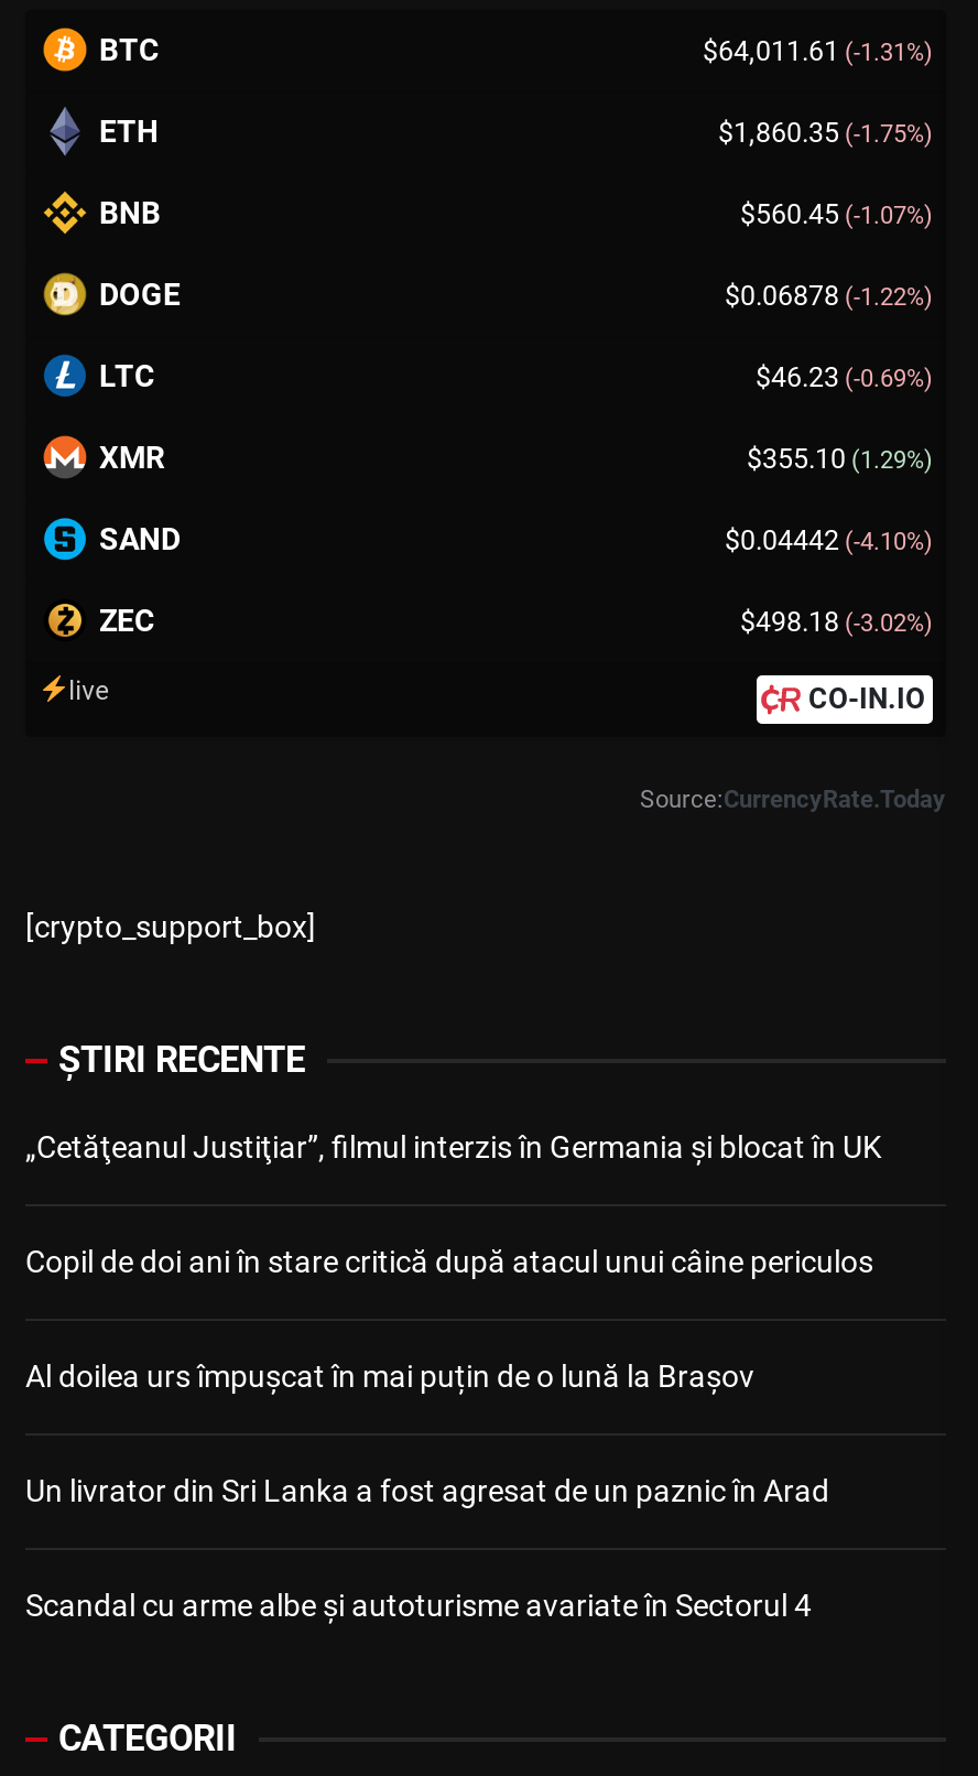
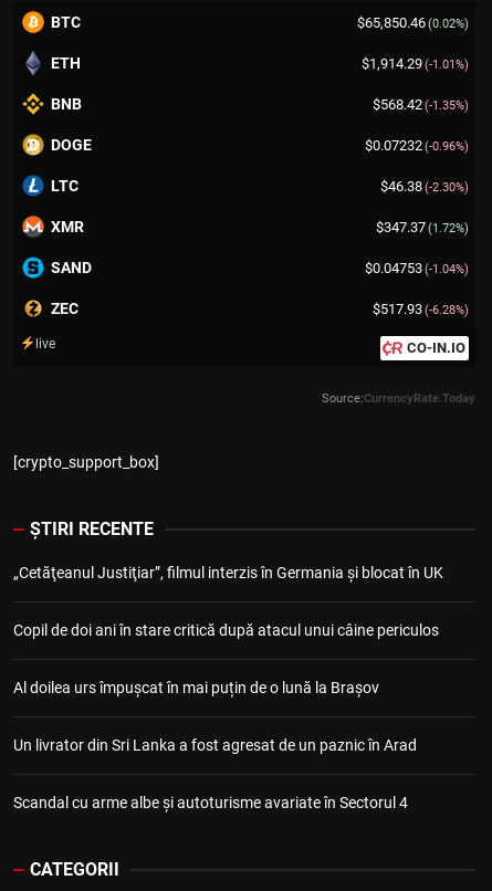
[703,34,933,67] $64,011.61 (-1.31%) -> [357,14,469,31] $65,850.46 (0.02%)
[718,116,933,149] $1,860.35 (-1.75%) -> [361,55,469,72] $1,914.29 (-1.01%)
[740,197,933,230] $560.45 (-1.07%) -> [372,96,469,113] $568.42 (-1.35%)
[725,279,933,312] $0.06878 (-1.22%) -> [364,137,469,154] $0.07232 (-0.96%)
[756,360,933,393] $46.23 (-0.69%) -> [380,178,469,195] $46.38 (-2.30%)
[747,442,933,475] $355.10 (1.29%) -> [375,219,469,235] $347.37 (1.72%)
[725,523,933,556] $0.04442 (-4.10%) -> [364,260,469,276] $0.04753 (-1.04%)
[740,605,933,638] $498.18 (-3.02%) -> [372,301,469,317] $517.93 (-6.28%)

